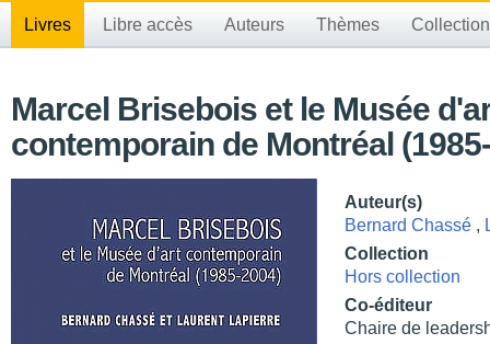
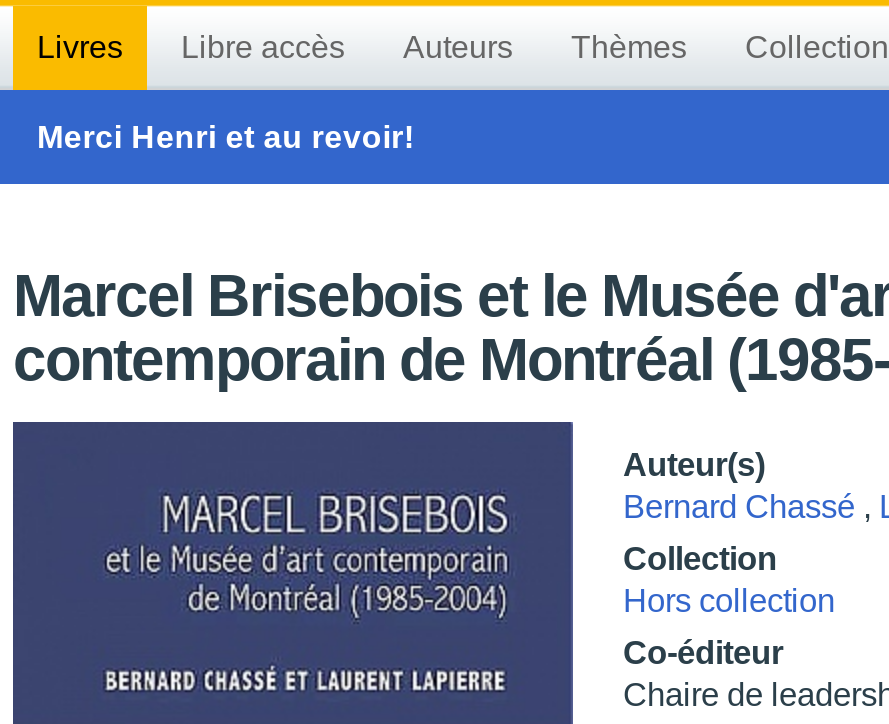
none -> [37,120,415,154] Merci Henri et au revoir!

